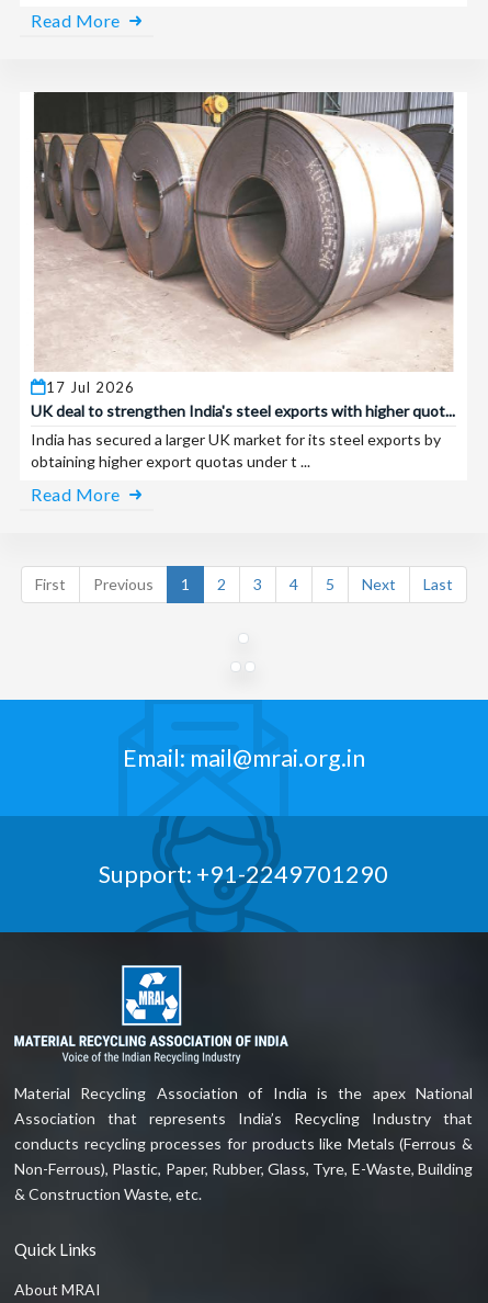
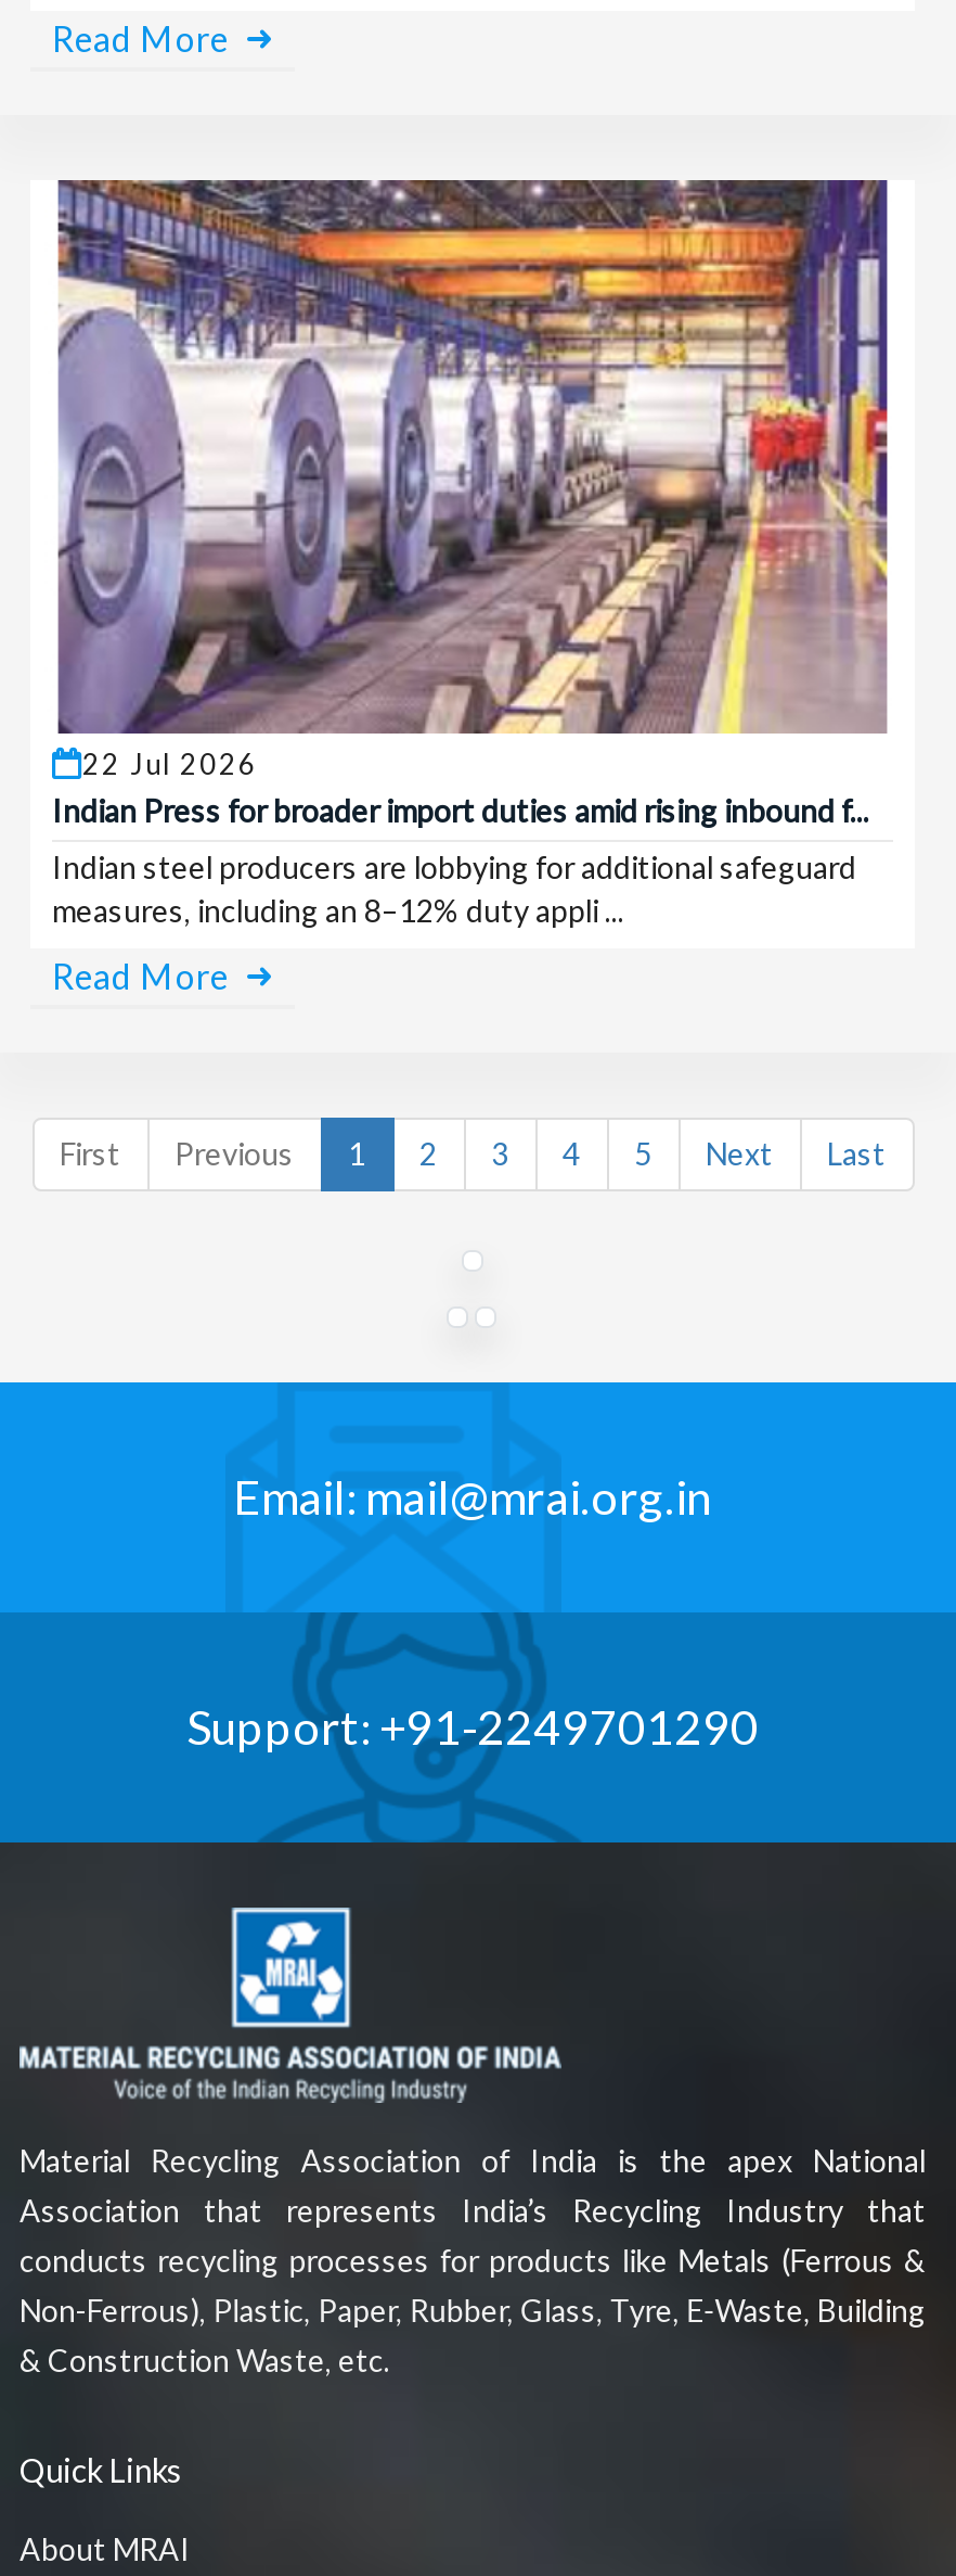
[31,91,455,420] [image] | 17 Jul 2026 | UK deal to strengthen India's steel exports with higher quot... -> [52,178,889,828] [image] | 22 Jul 2026 | Indian Press for broader import duties amid rising inbound f...
[31,430,441,470] India has secured a larger UK market for its steel exports by | obtaining higher export quotas under t ... -> [52,848,856,928] Indian steel producers are lobbying for additional safeguard | measures, including an 8–12% duty appli ...

